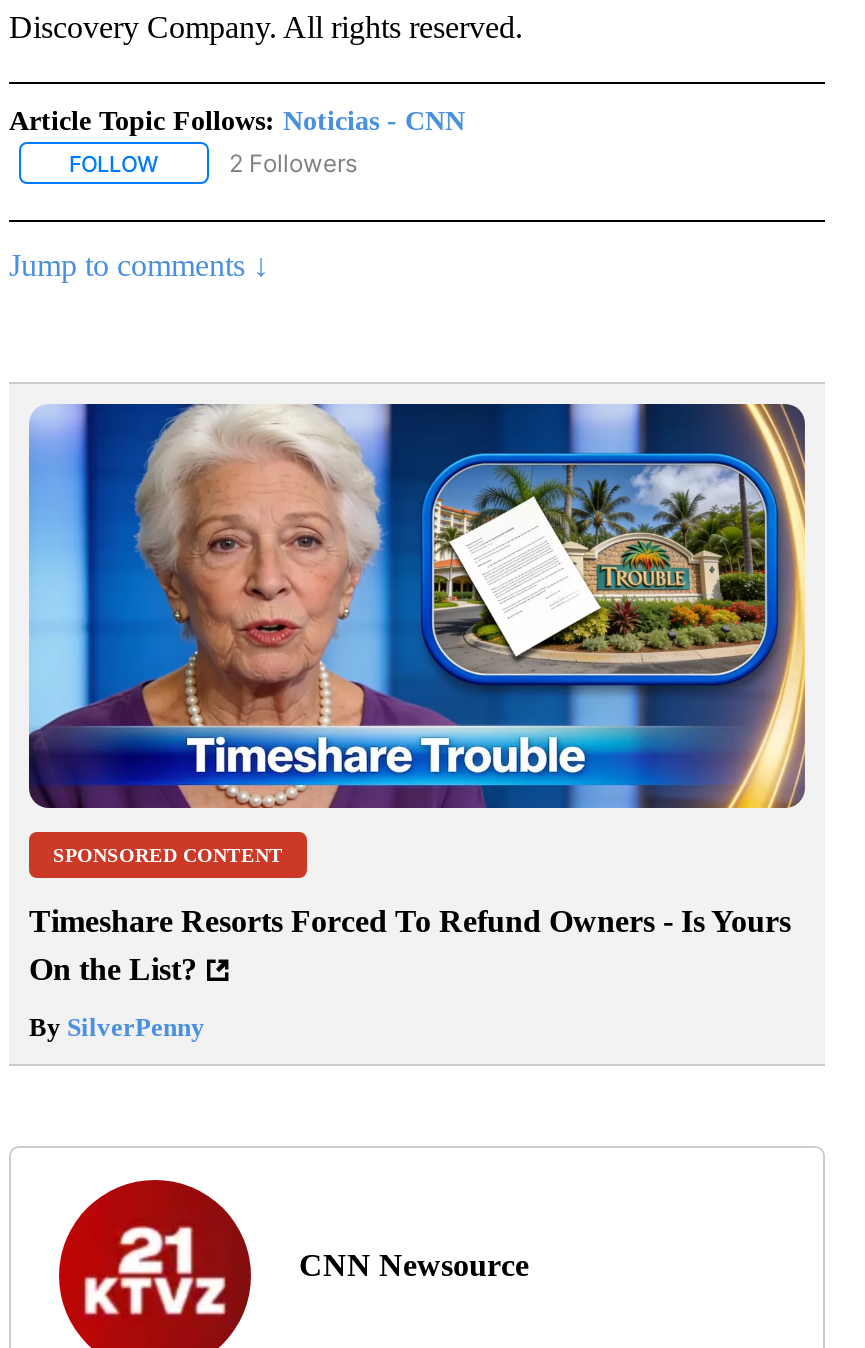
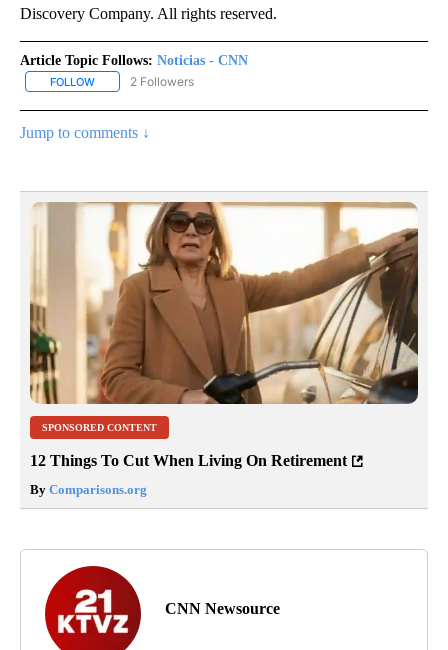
[27,402,807,810] [image] -> [29,201,419,405] [image]
[29,905,791,987] Timeshare Resorts Forced To Refund Owners - Is Yours | On the List? -> [30,452,347,469] 12 Things To Cut When Living On Retirement
[29,1013,205,1043] By SilverPenny -> [30,482,147,497] By Comparisons.org

